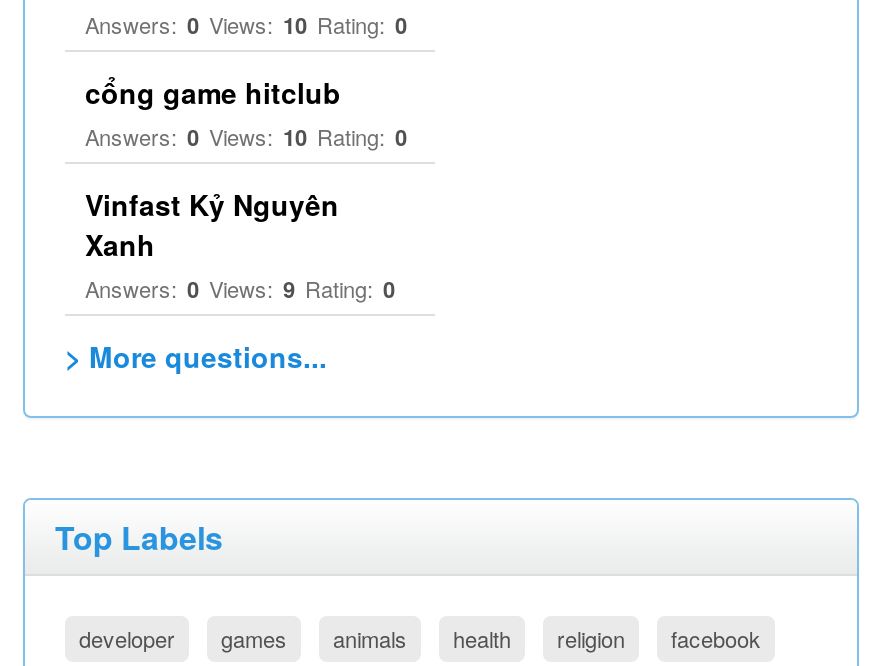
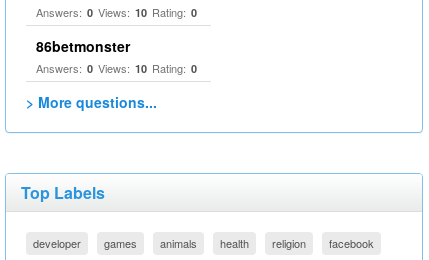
[85,71,341,111] cổng game hitclub -> [36,36,130,56] 86betmonster
[85,183,395,303] Vinfast Kỷ Nguyên | Xanh | Answers: 0 Views: 9 Rating: 0 -> none

